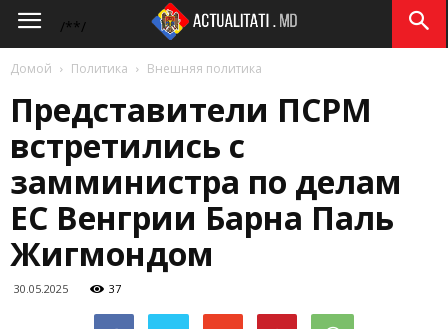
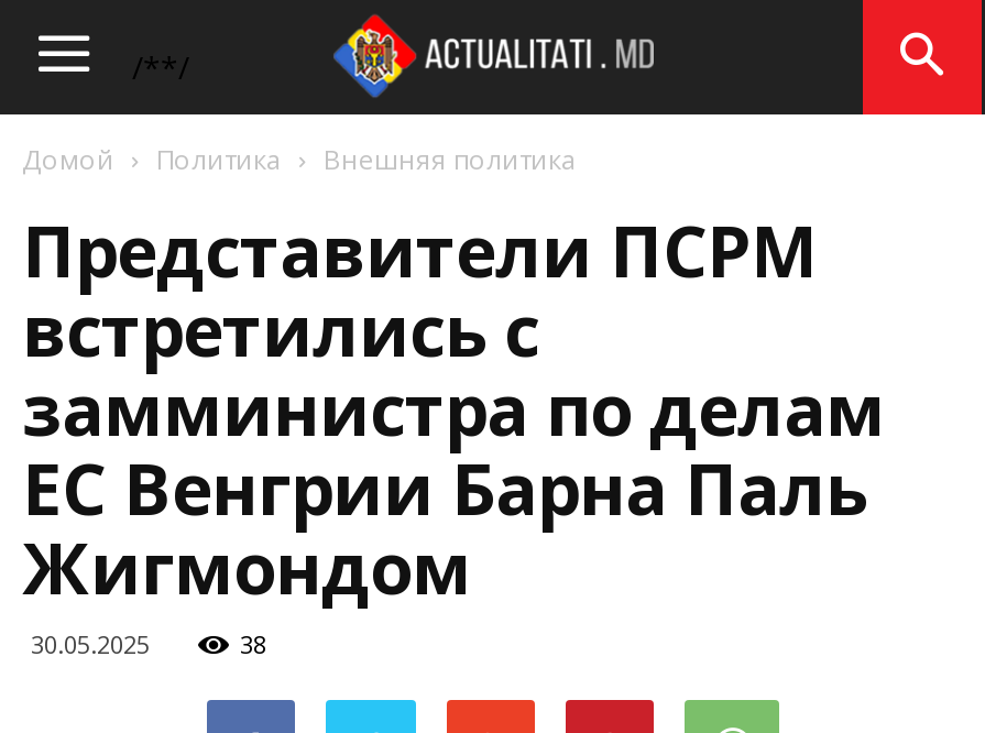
[109,281,121,296] 37 -> [240,627,266,660] 38

